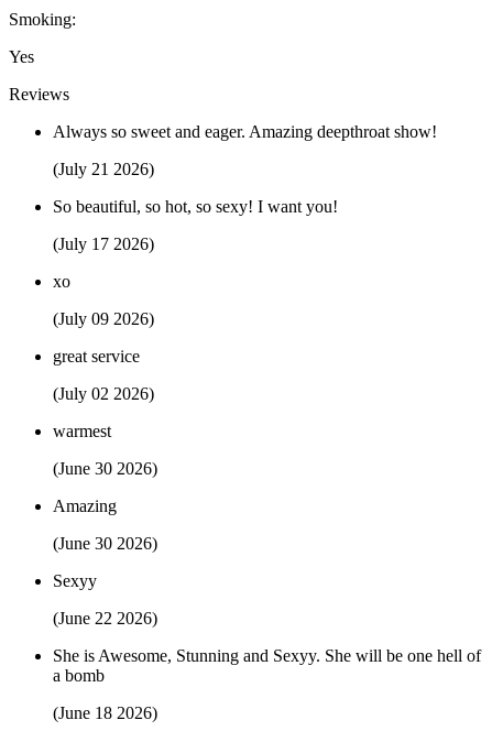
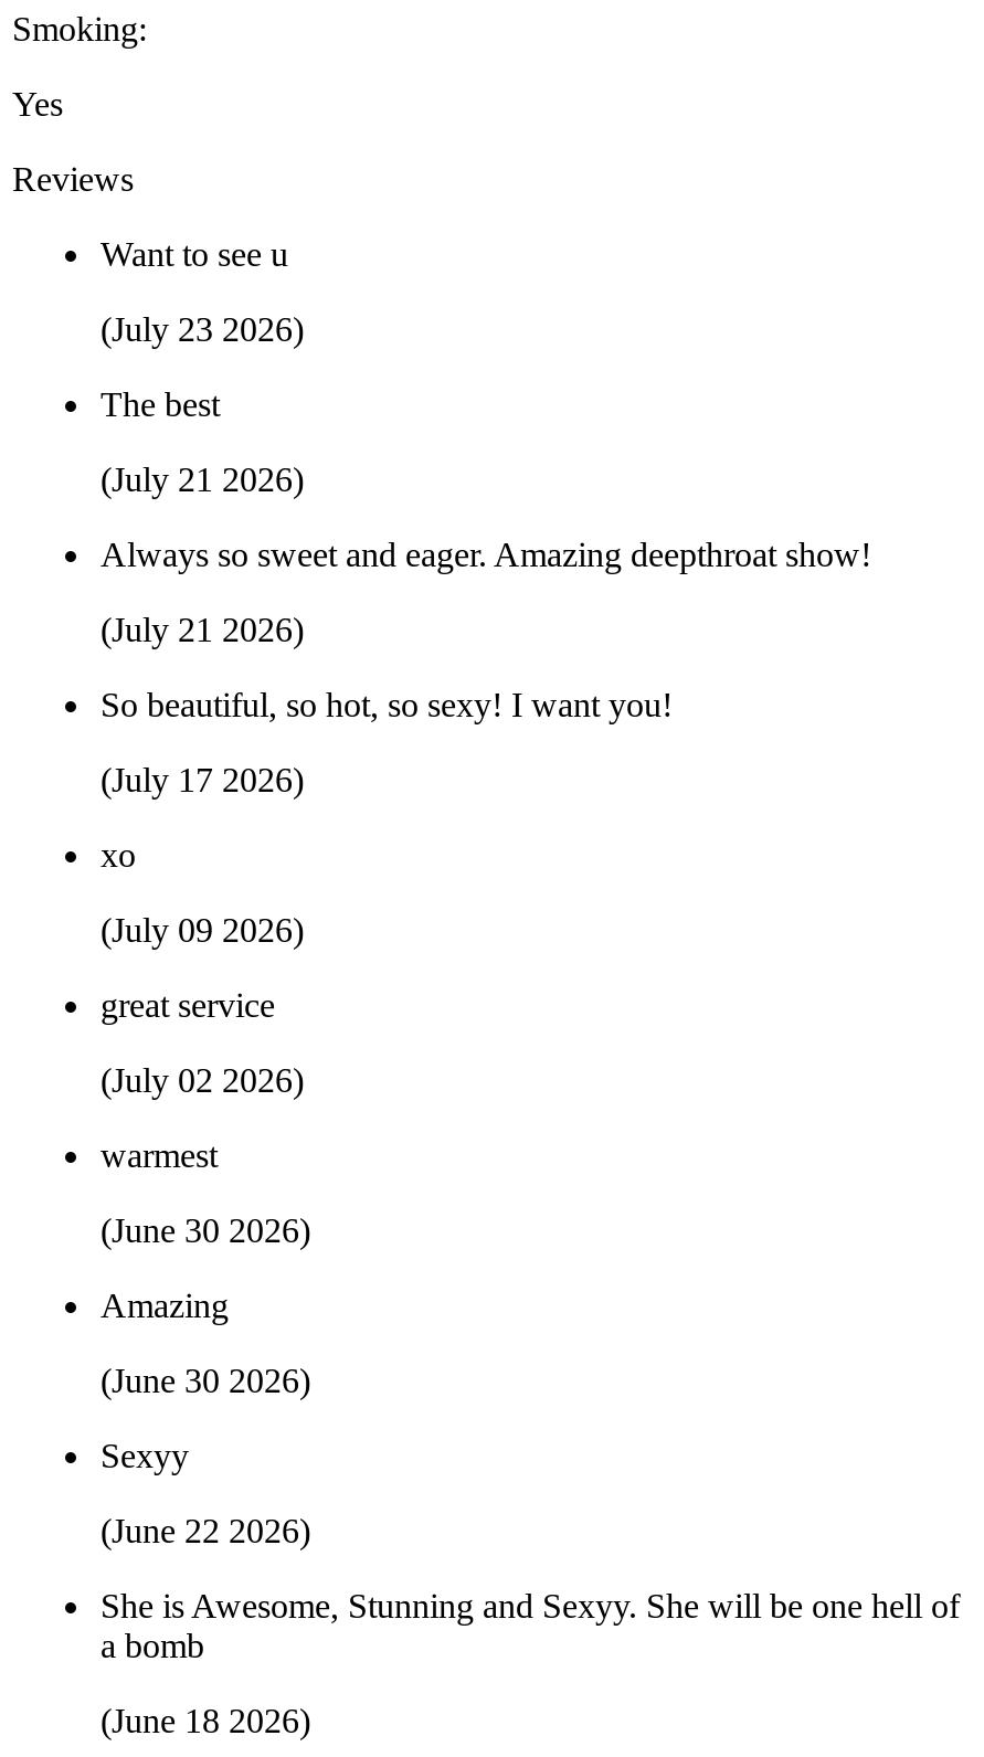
none -> [100,236,304,499] Want to see u | (July 23 2026) | The best | (July 21 2026)

